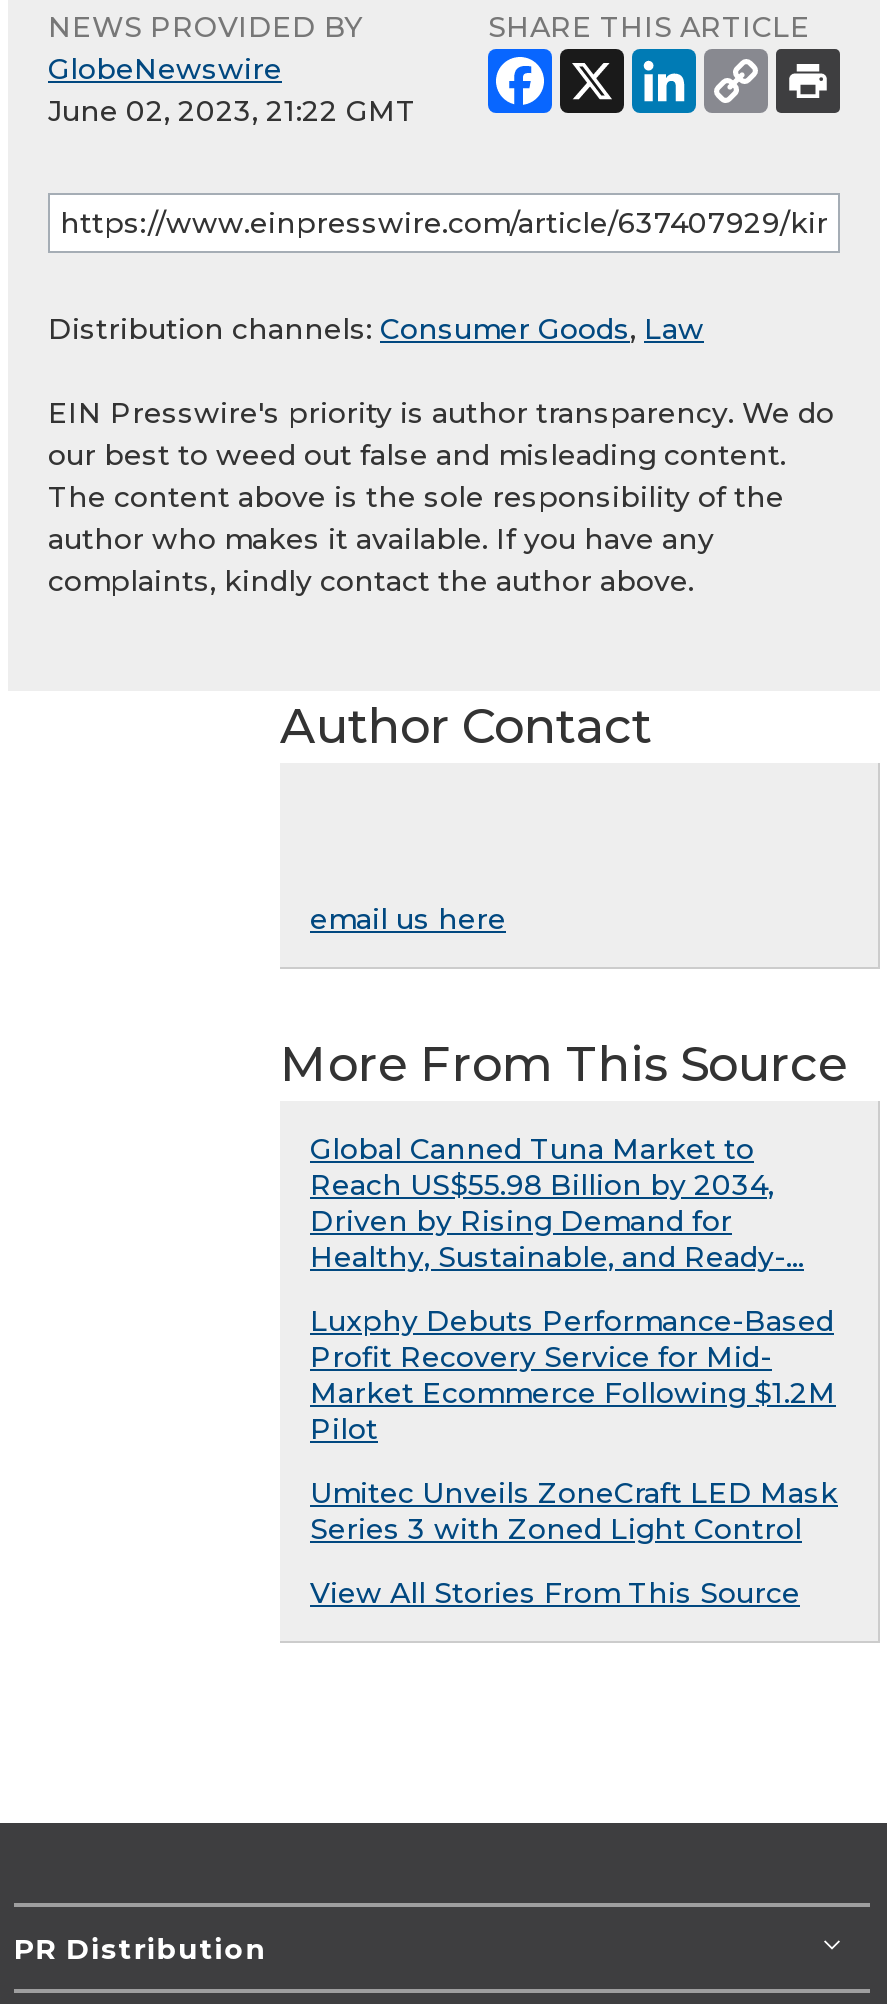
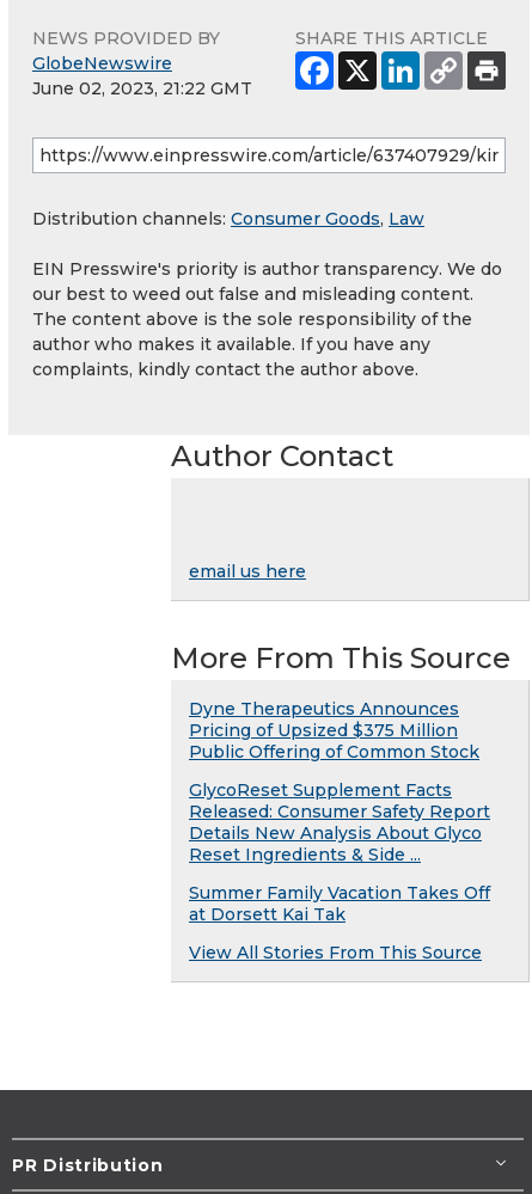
[310,1131,804,1275] Global Canned Tuna Market to | Reach US$55.98 Billion by 2034, | Driven by Rising Demand for | Healthy, Sustainable, and Ready-... -> [189,698,479,763] Dyne Therapeutics Announces | Pricing of Upsized $375 Million | Public Offering of Common Stock
[310,1303,836,1447] Luxphy Debuts Performance-Based | Profit Recovery Service for Mid- | Market Ecommerce Following $1.2M | Pilot -> [189,779,490,865] GlycoReset Supplement Facts | Released: Consumer Safety Report | Details New Analysis About Glyco | Reset Ingredients & Side ...
[310,1475,838,1547] Umitec Unveils ZoneCraft LED Mask | Series 3 with Zoned Light Control -> [189,882,490,925] Summer Family Vacation Takes Off | at Dorsett Kai Tak

